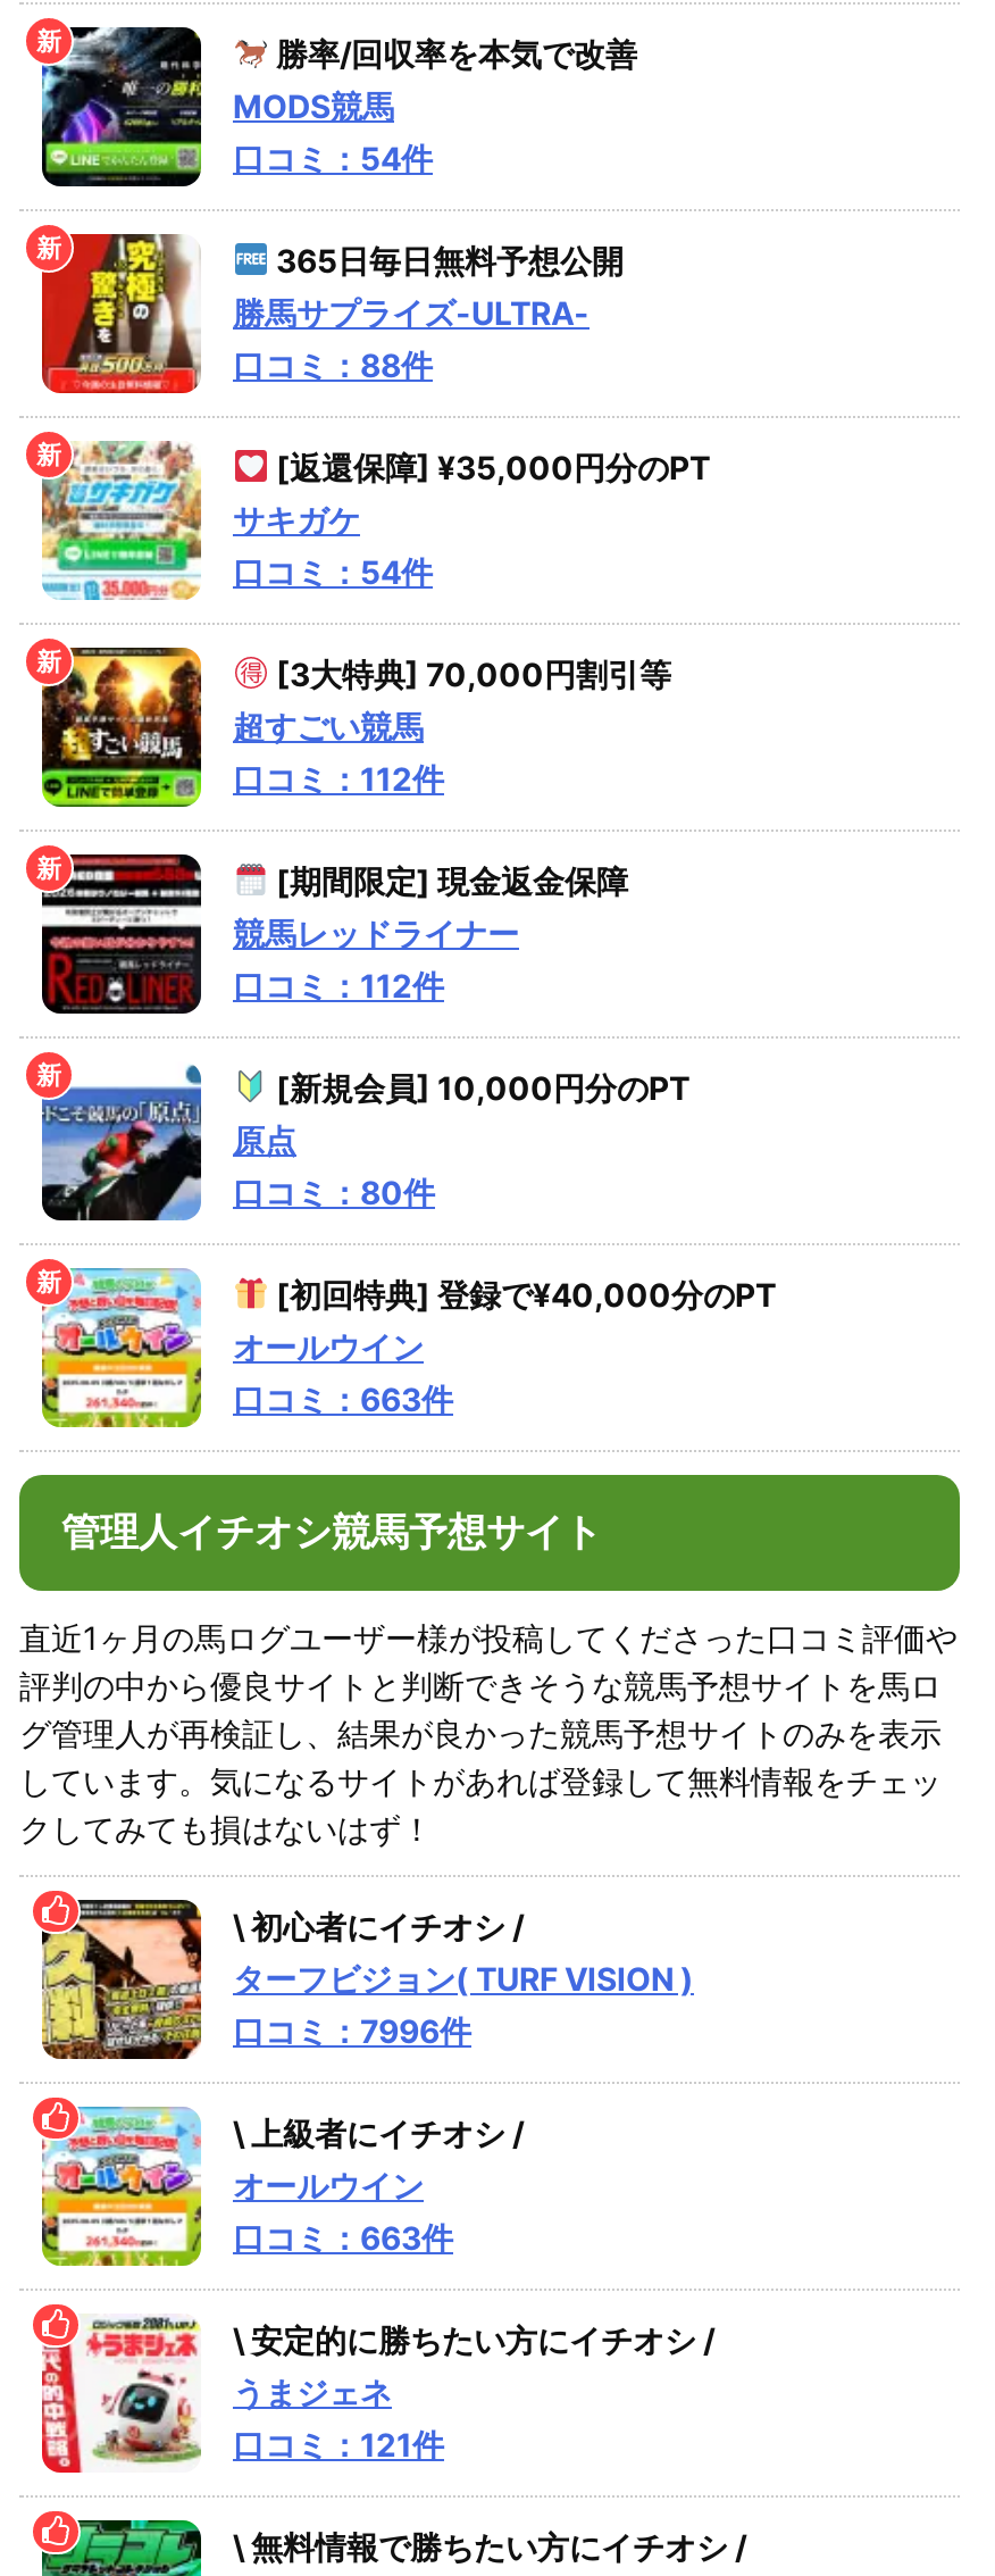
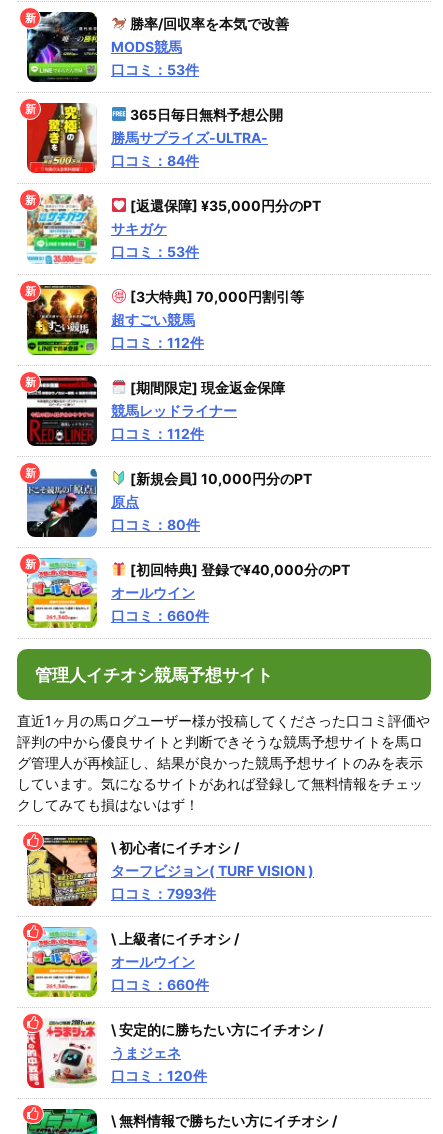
[233,137,433,176] 口コミ：54件 -> [111,61,199,78] 口コミ：53件
[233,344,433,383] 口コミ：88件 -> [111,152,199,169] 口コミ：84件
[233,551,433,590] 口コミ：54件 -> [111,243,199,260] 口コミ：53件
[233,1378,453,1417] 口コミ：663件 -> [111,607,209,624] 口コミ：660件
[233,2011,471,2050] 口コミ：7996件 -> [111,885,216,902] 口コミ：7993件
[233,2218,453,2257] 口コミ：663件 -> [111,976,209,993] 口コミ：660件
[233,2425,444,2464] 口コミ：121件 -> [111,1067,207,1084] 口コミ：120件

